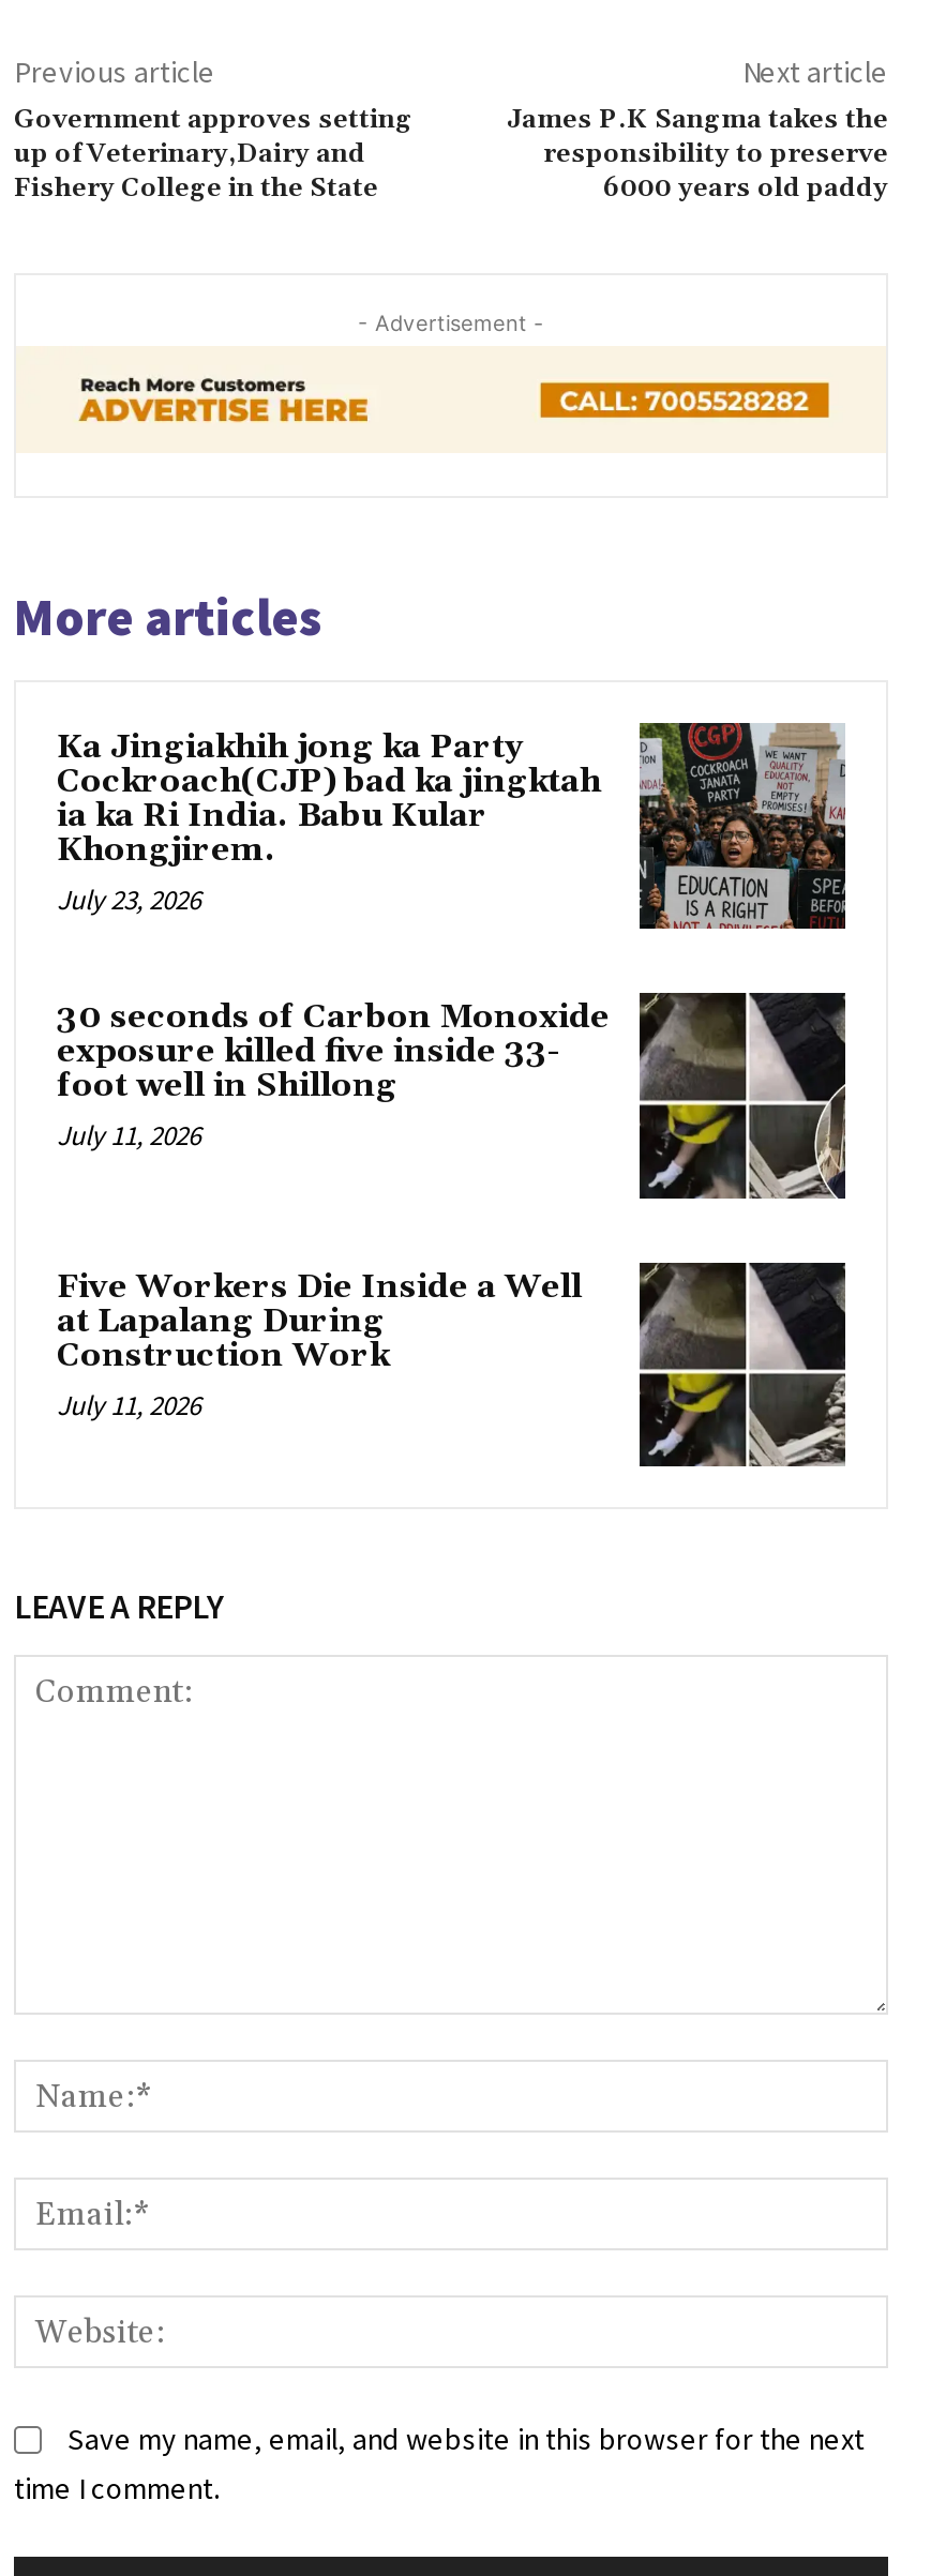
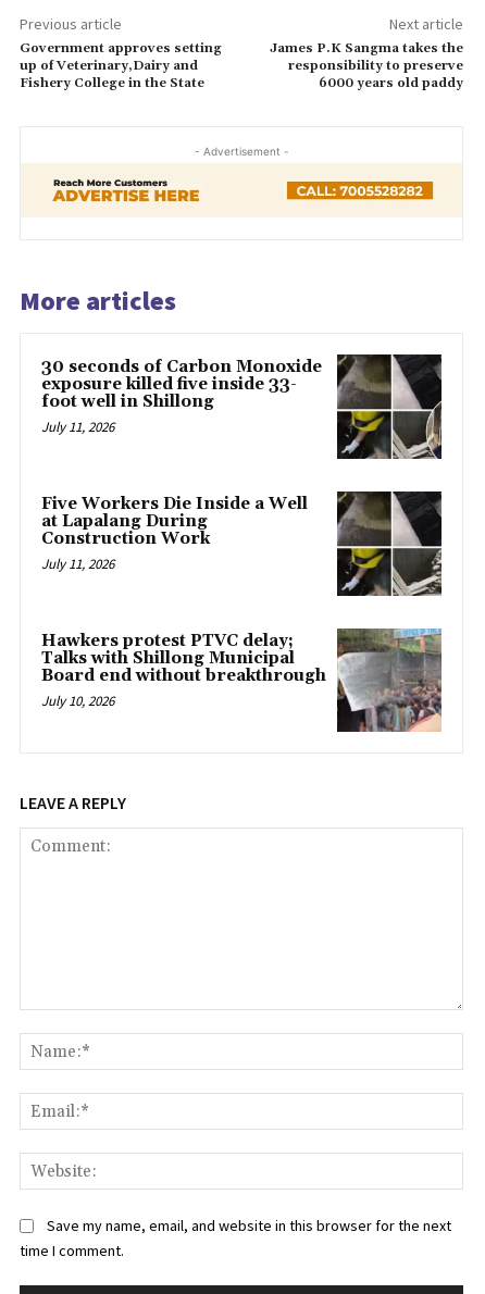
[57,721,847,931] [image] | Ka Jingiakhih jong ka Party | Cockroach(CJP) bad ka jingktah | ia ka Ri India. Babu Kular | Khongjirem. | July 23, 2026 -> none
moved [57,991,850,1423] -> [41,353,444,573]: [image] | 30 seconds of Carbon Monoxide | exposure killed five inside 33- | ... | Construction Work | July 11, 2026
none -> [41,627,443,733] [image] | Hawkers protest PTVC delay; | Talks with Shillong Municipal | Board end without breakthrough | July 10, 2026

